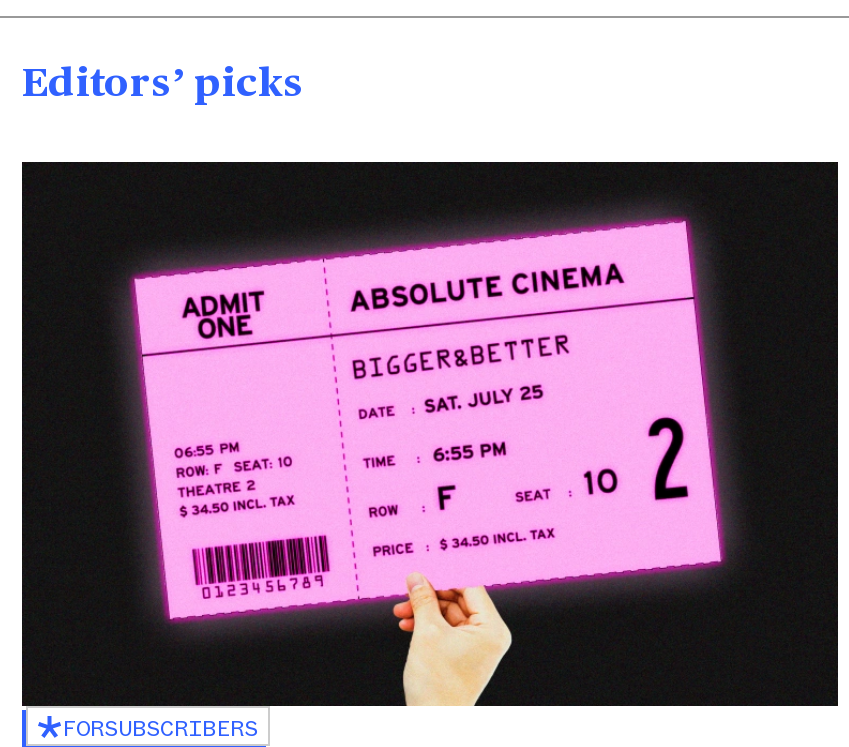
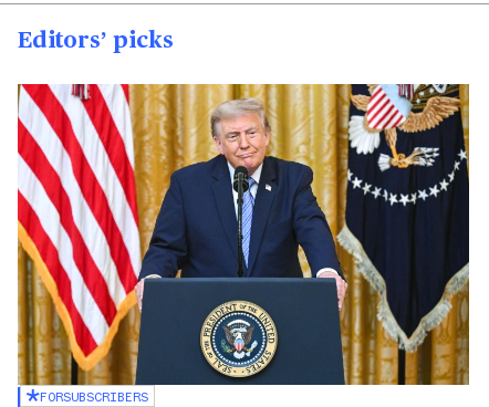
[20,159,840,709] [image] -> [17,83,470,386] [image]

